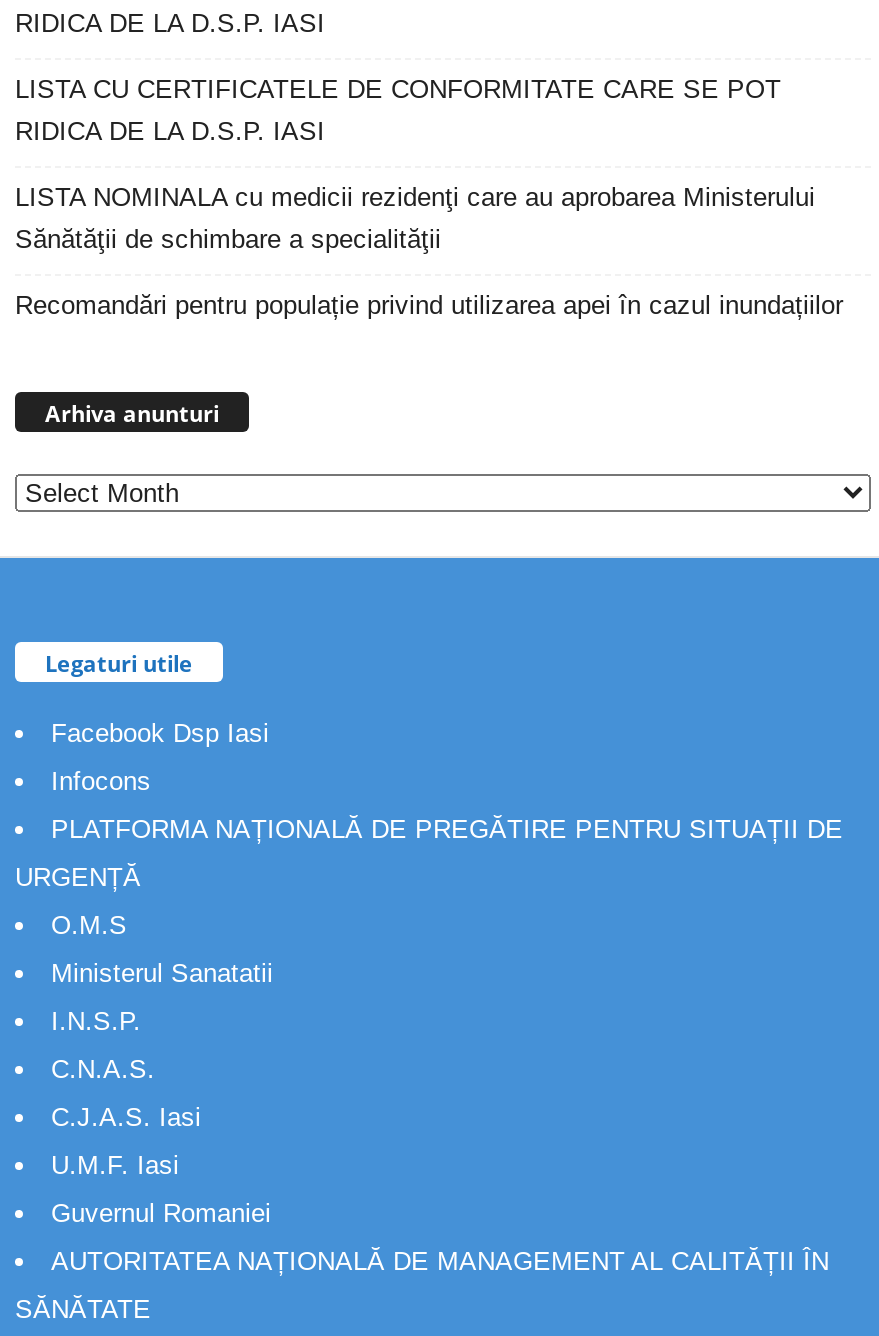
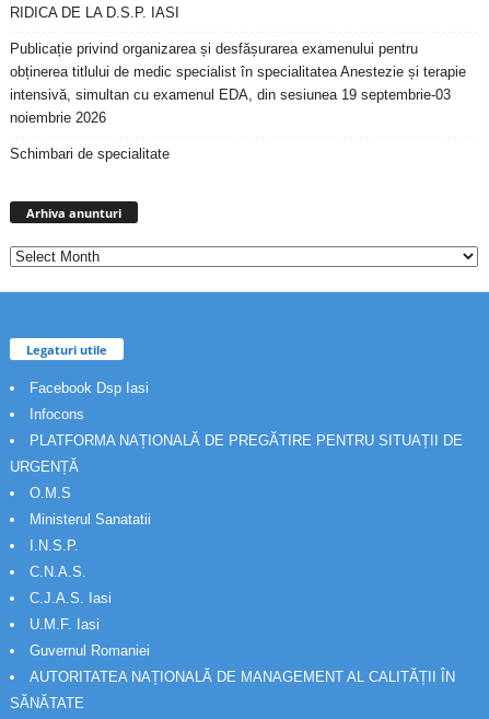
[15,73,843,319] LISTA CU CERTIFICATELE DE CONFORMITATE CARE SE POT | RIDICA DE LA D.S.P. IASI | LISTA NOMINALA cu medicii rezidenţi care au aprobarea Ministerului | Sănătăţii de schimbare a specialităţii | Recomandări pentru populație privind utilizarea apei în cazul inundațiilor -> [10,40,466,162] Publicație privind organizarea și desfășurarea examenului pentru | obținerea titlului de medic specialist în specialitatea Anestezie și terapie | intensivă, simultan cu examenul EDA, din sesiunea 19 septembrie-03 | noiembrie 2026 | Schimbari de specialitate

